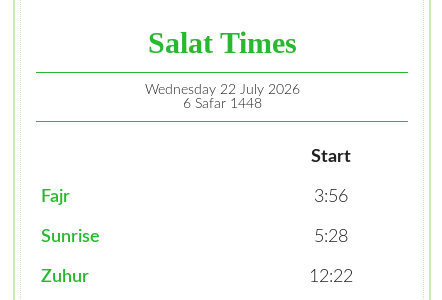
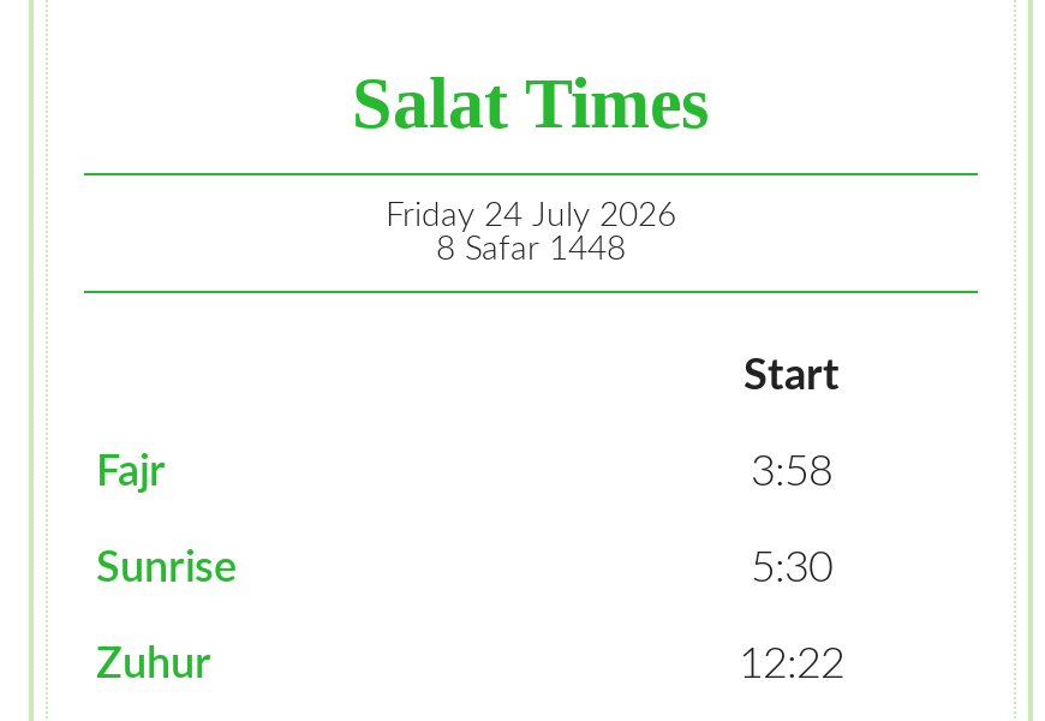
[144,83,299,97] Wednesday 22 July 2026 -> [386,199,676,233] Friday 24 July 2026
[182,97,261,111] 6 Safar 1448 -> [436,233,626,267] 8 Safar 1448
[313,188,347,206] 3:56 -> [751,452,832,495] 3:58
[313,228,347,246] 5:28 -> [751,548,832,591] 5:30

